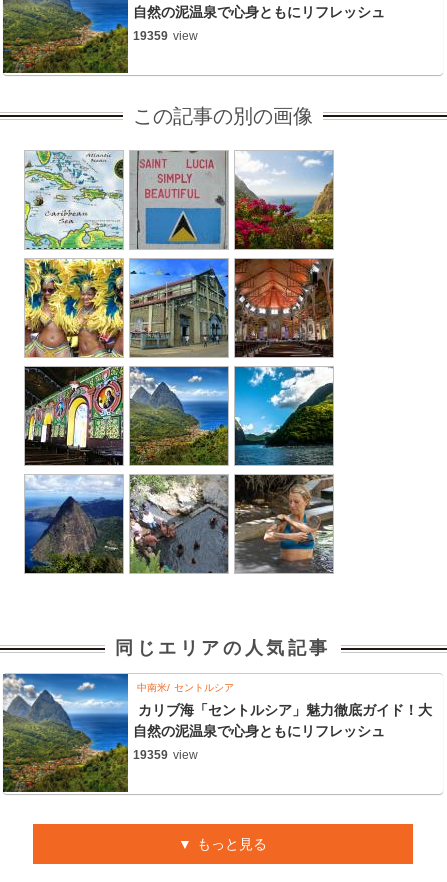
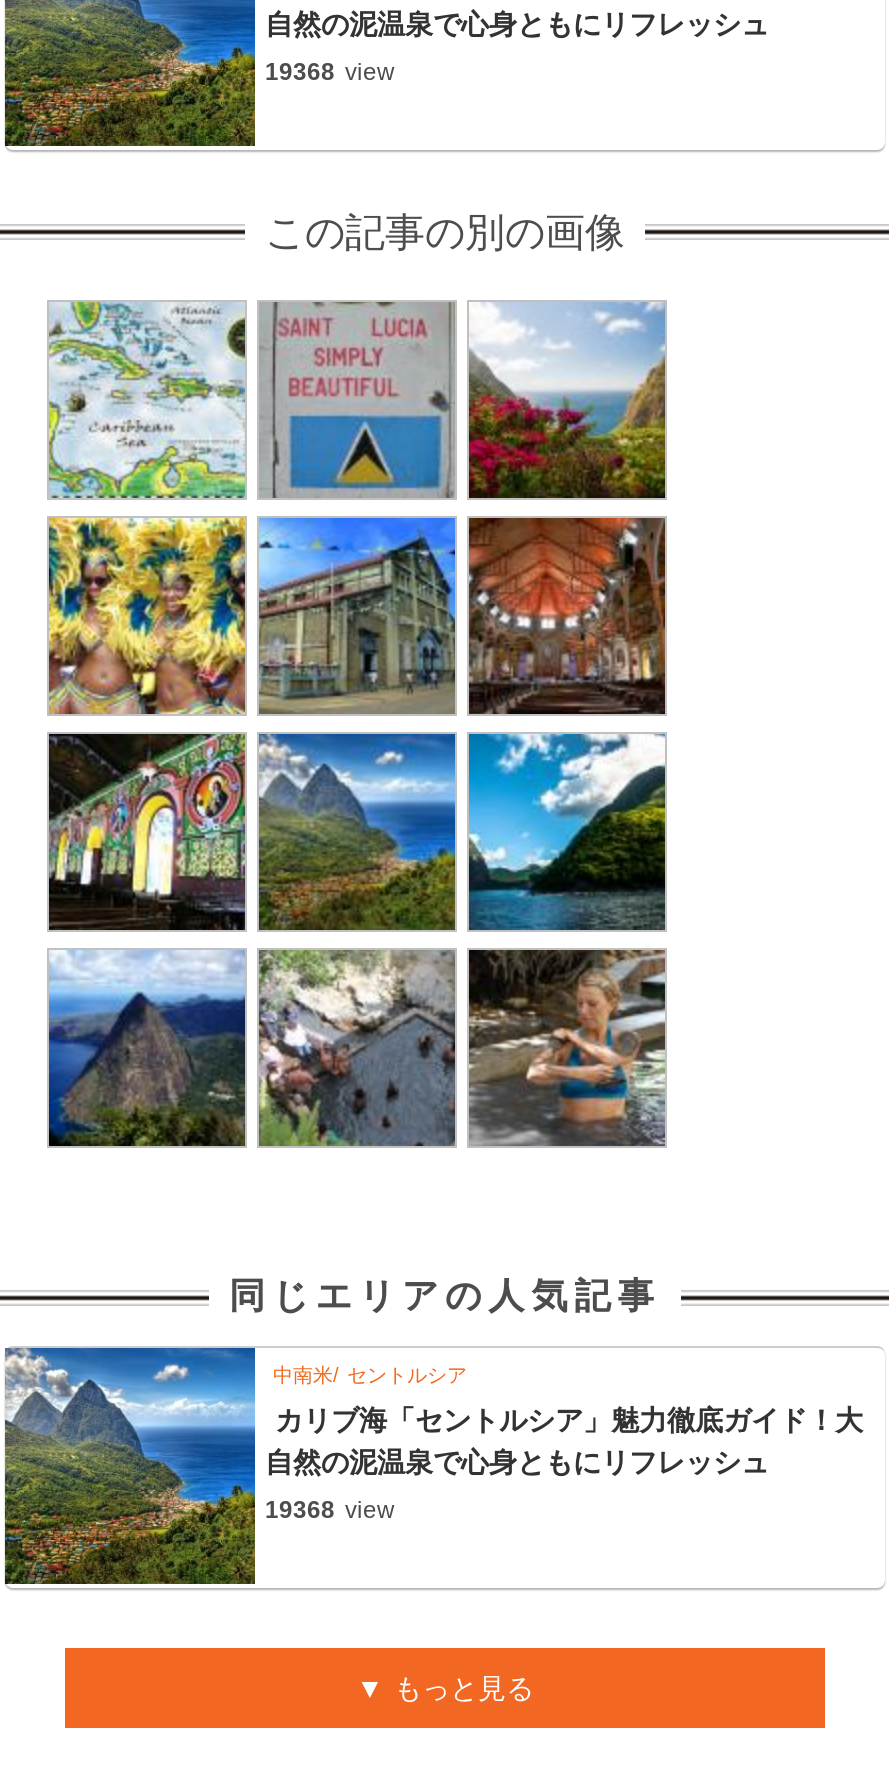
[133,29,198,43] 19359 view -> [265,58,395,86] 19368 view
[133,748,198,762] 19359 view -> [265,1496,395,1524] 19368 view

